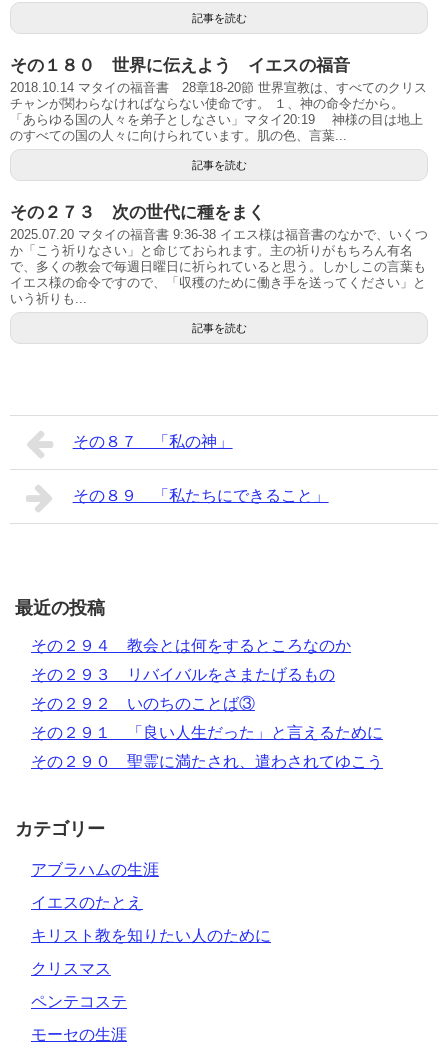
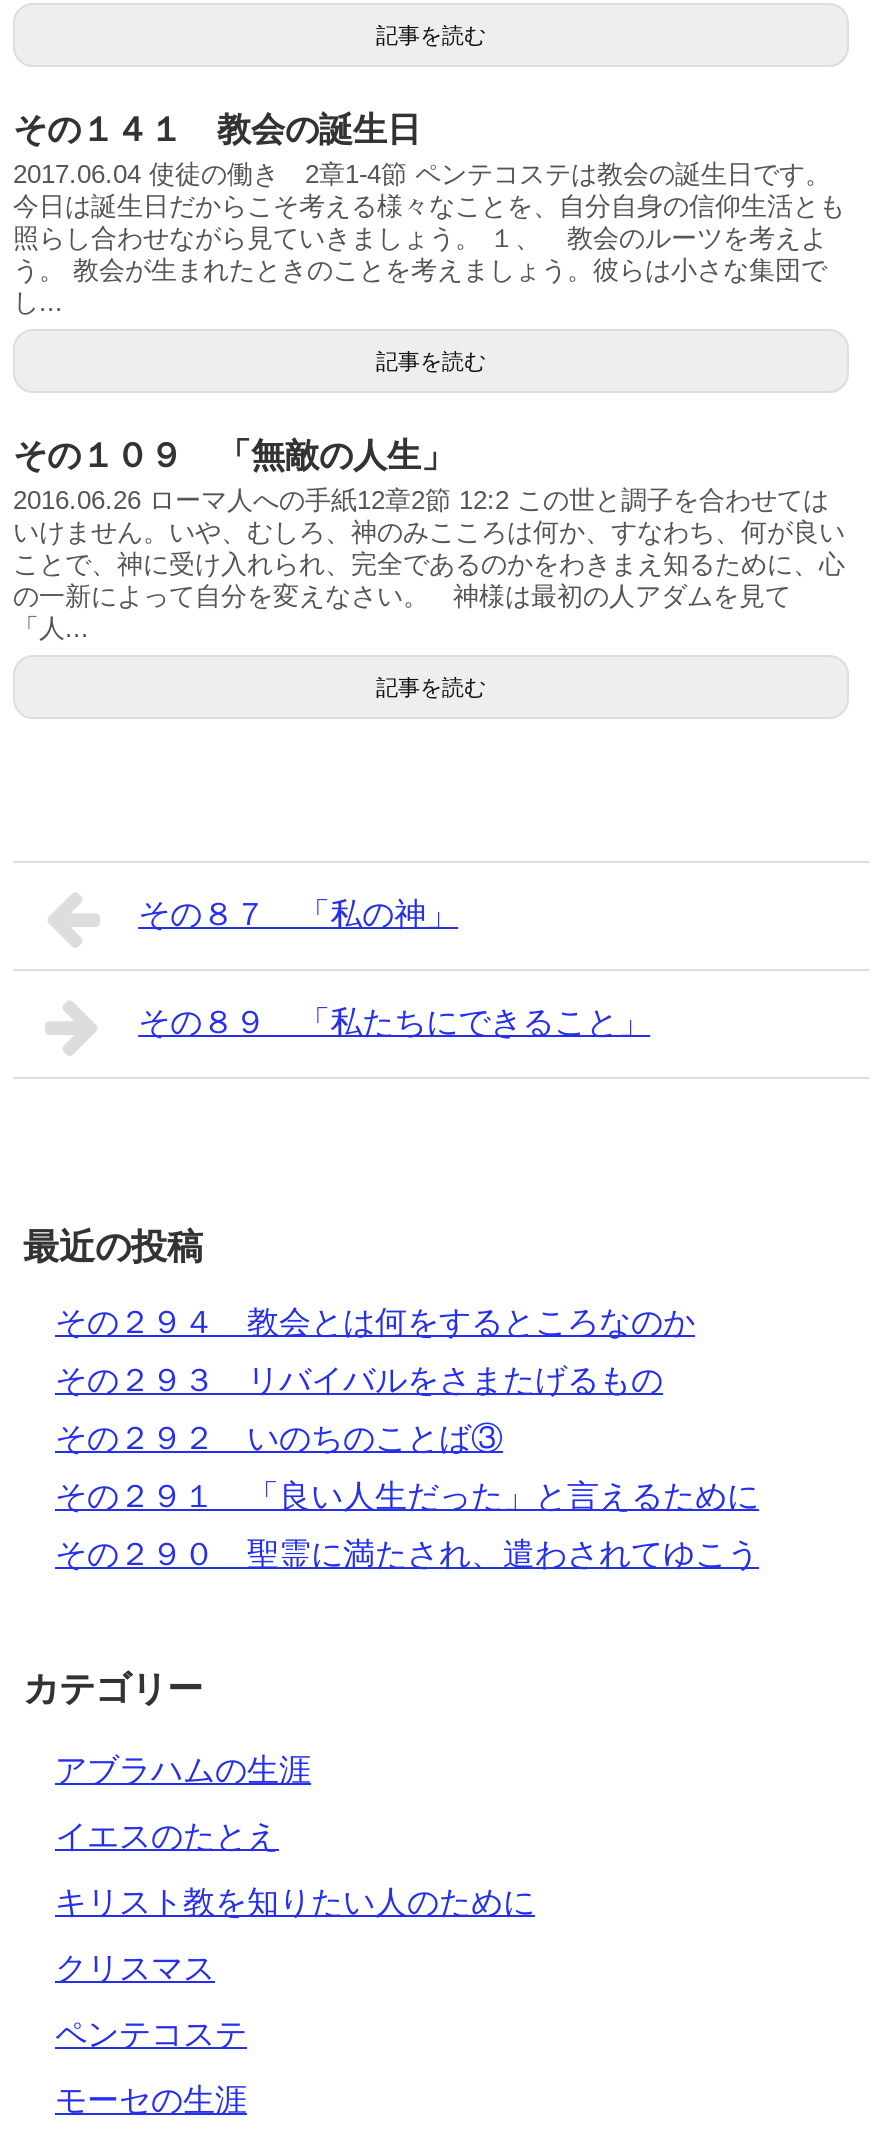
[10,56,427,143] その１８０ 世界に伝えよう イエスの福音 | 2018.10.14 マタイの福音書 28章18-20節 世界宣教は、すべてのクリス | チャンが関わらなければならない使命です。 １、神の命令だから。 | 「あらゆる国の人々を弟子としなさい」マタイ20:19 神様の目は地上 | のすべての国の人々に向けられています。肌の色、言葉... -> [13,111,845,317] その１４１ 教会の誕生日 | 2017.06.04 使徒の働き 2章1-4節 ペンテコステは教会の誕生日です。 | 今日は誕生日だからこそ考える様々なことを、自分自身の信仰生活とも | 照らし合わせながら見ていきましょう。 １、 教会のルーツを考えよ | う。 教会が生まれたときのことを考えましょう。彼らは小さな集団で | し...
[10,203,428,306] その２７３ 次の世代に種をまく | 2025.07.20 マタイの福音書 9:36-38 イエス様は福音書のなかで、いくつ | か「こう祈りなさい」と命じておられます。主の祈りがもちろん有名 | で、多くの教会で毎週日曜日に祈られていると思う。しかしこの言葉も | イエス様の命令ですので、「収穫のために働き手を送ってください」と | いう祈りも... -> [13,437,845,643] その１０９ 「無敵の人生」 | 2016.06.26 ローマ人への手紙12章2節 12:2 この世と調子を合わせては | いけません。いや、むしろ、神のみこころは何か、すなわち、何が良い | ことで、神に受け入れられ、完全であるのかをわきまえ知るために、心 | の一新によって自分を変えなさい。 神様は最初の人アダムを見て | 「人...

